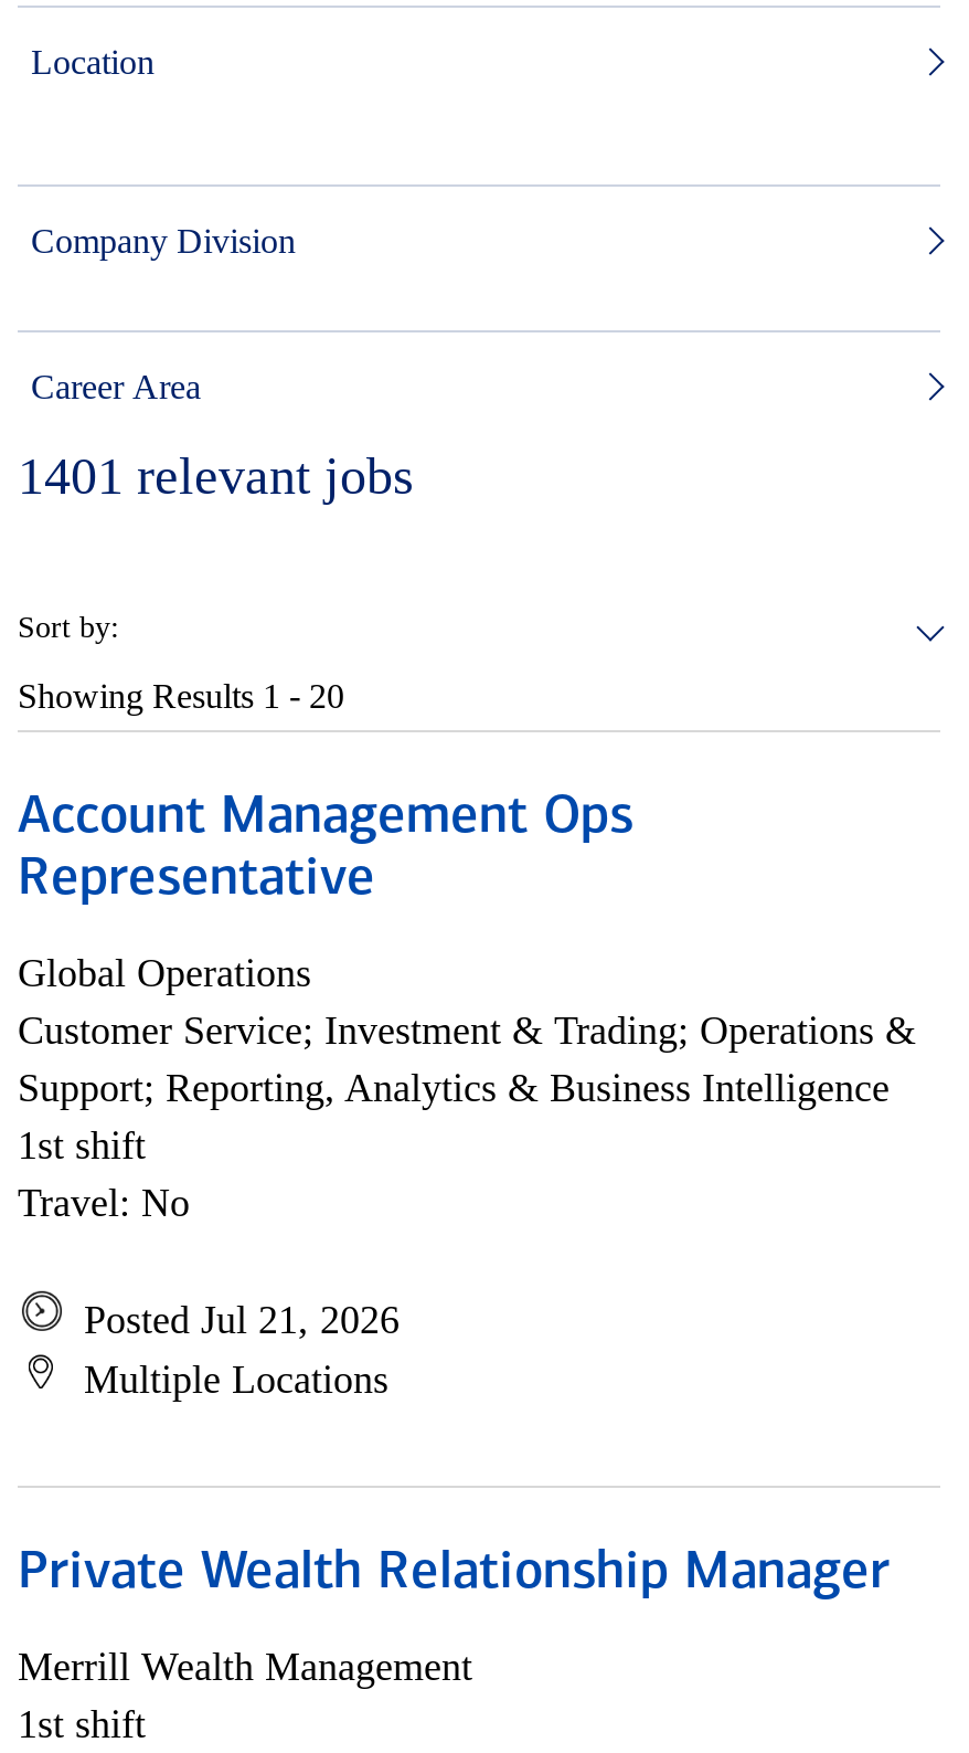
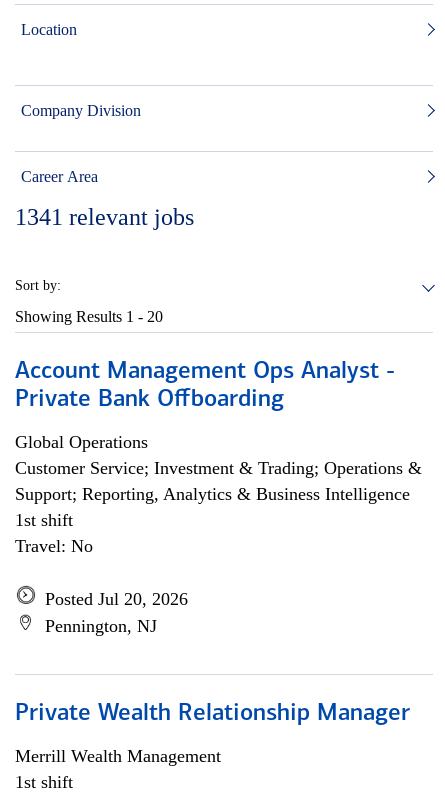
[18,447,413,505] 1401 relevant jobs -> [15,204,194,230] 1341 relevant jobs
[18,792,633,907] Account Management Ops | Representative -> [15,360,395,412] Account Management Ops Analyst - | Private Bank Offboarding
[84,1298,400,1402] Posted Jul 21, 2026 | Multiple Locations -> [45,589,188,636] Posted Jul 20, 2026 | Pennington, NJ

